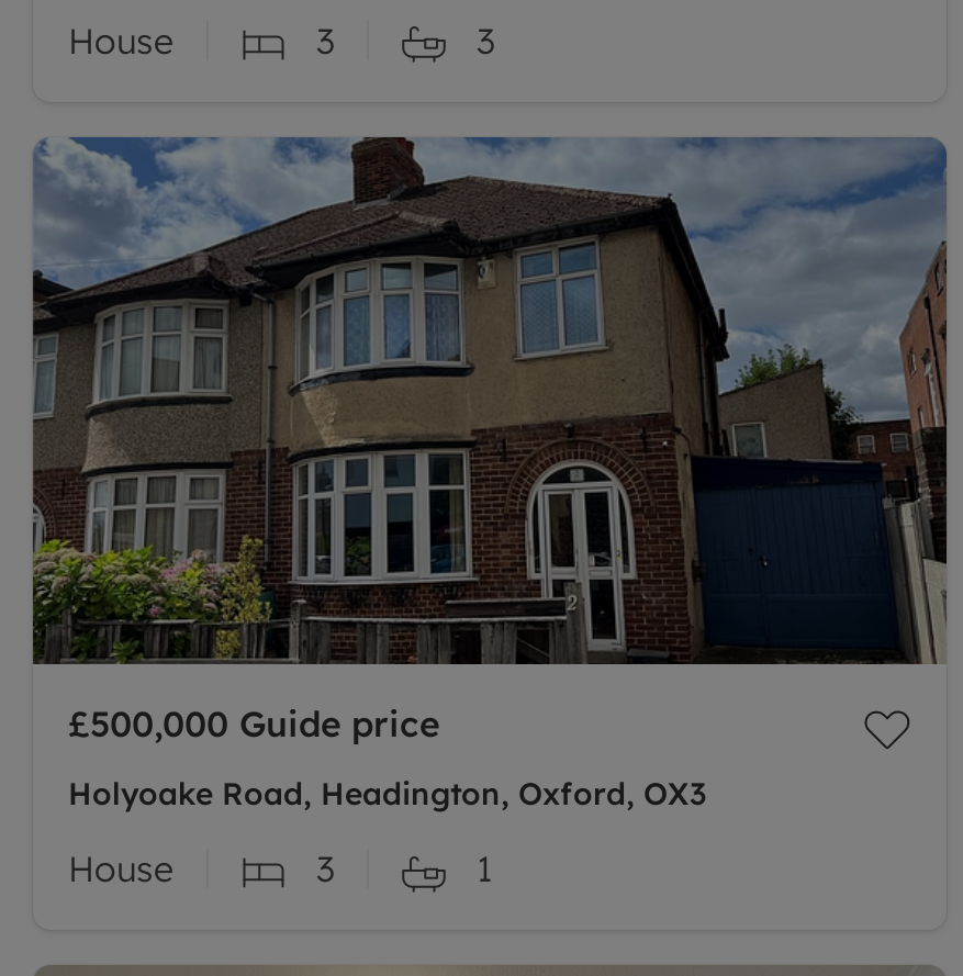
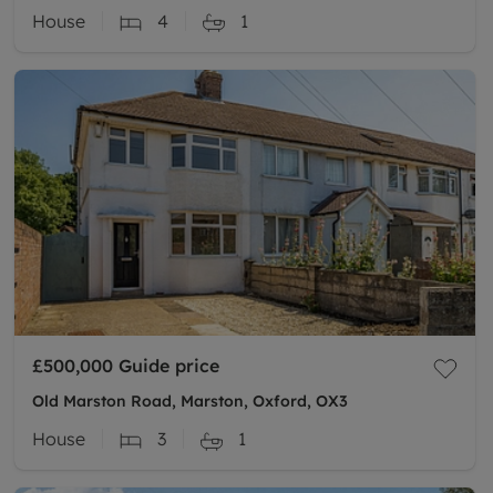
[316,18,334,62] 3 -> [157,10,168,32] 4
[477,18,494,62] 3 -> [240,10,248,32] 1
[31,135,949,666] [image] -> [13,69,476,337] [image]
[68,775,707,814] Holyoake Road, Headington, Oxford, OX3 -> [32,392,348,411] Old Marston Road, Marston, Oxford, OX3

